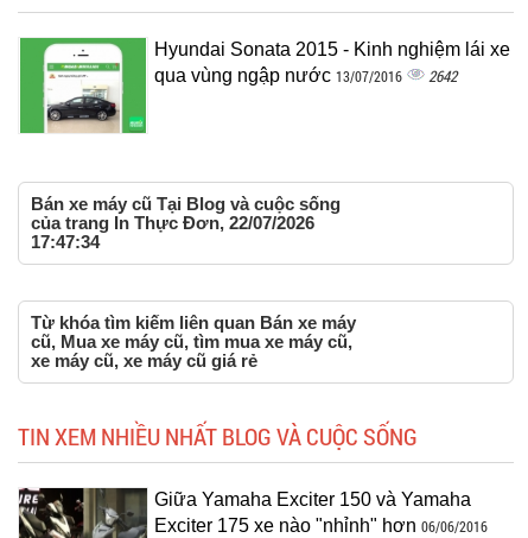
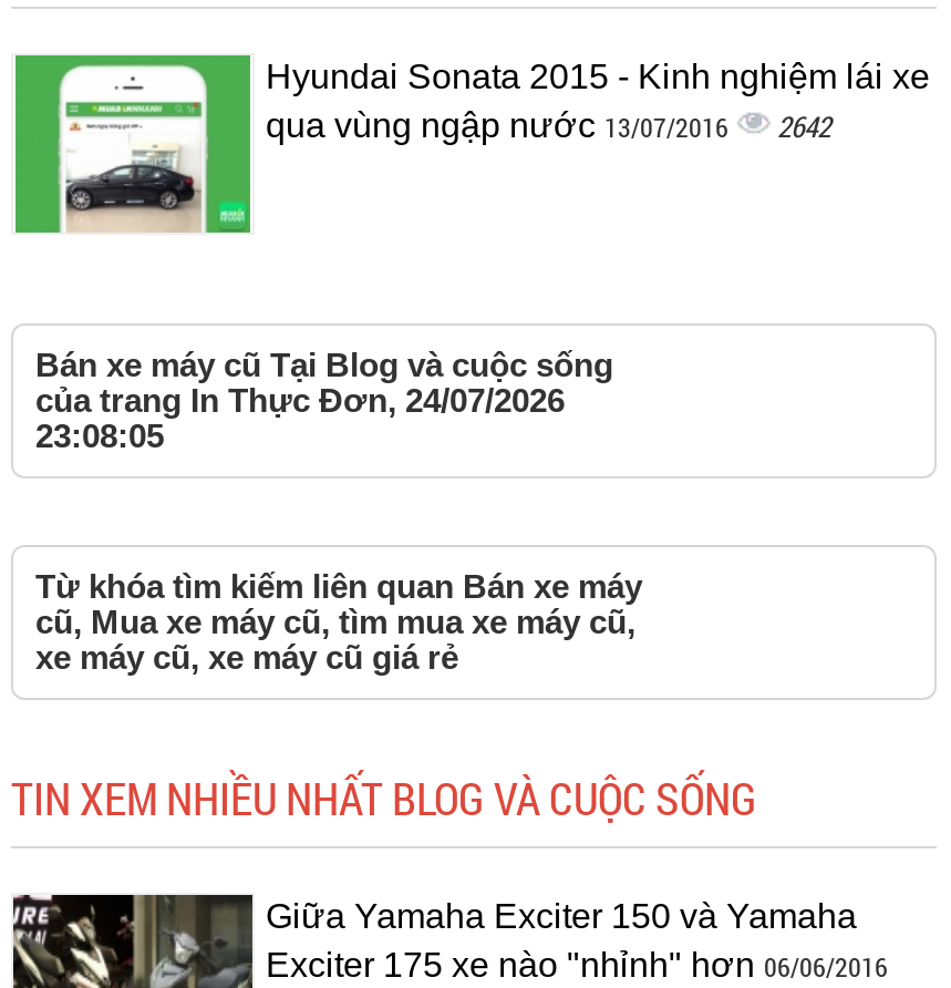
[31,212,314,232] của trang In Thực Đơn, 22/07/2026 -> [35,380,565,418] của trang In Thực Đơn, 24/07/2026
[31,231,100,251] 17:47:34 -> [35,415,164,453] 23:08:05

